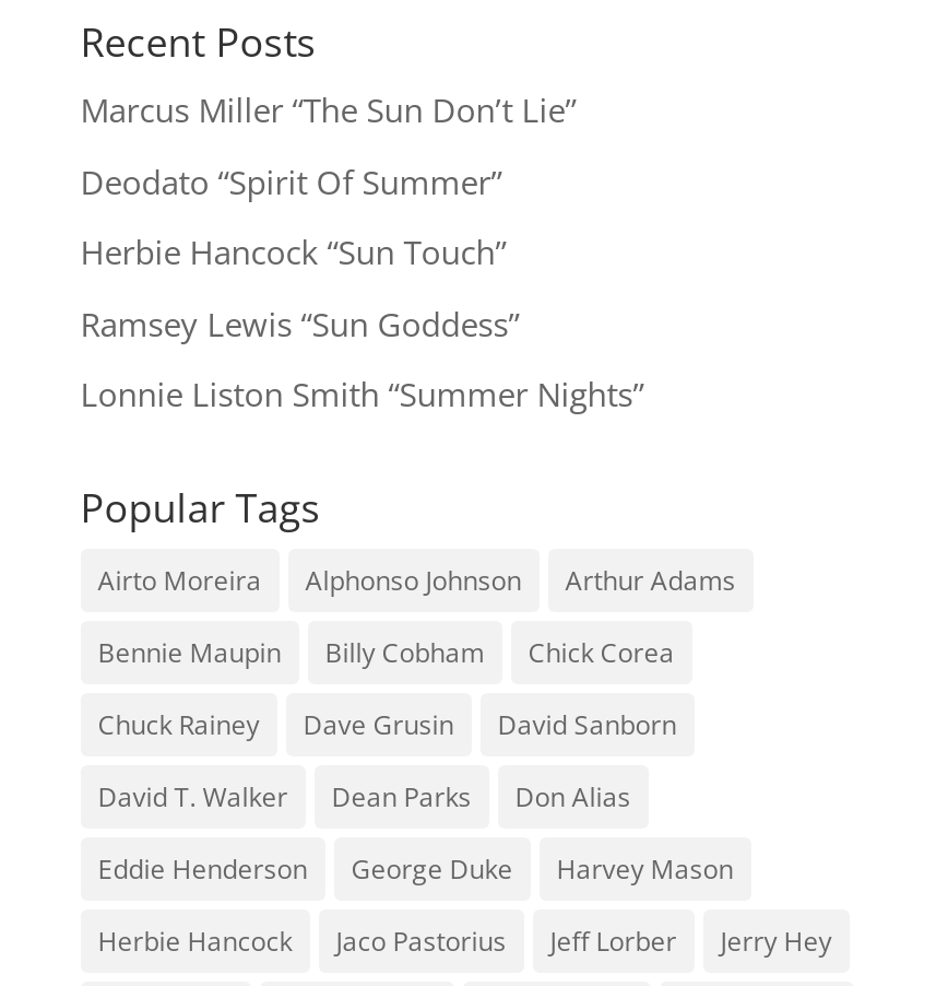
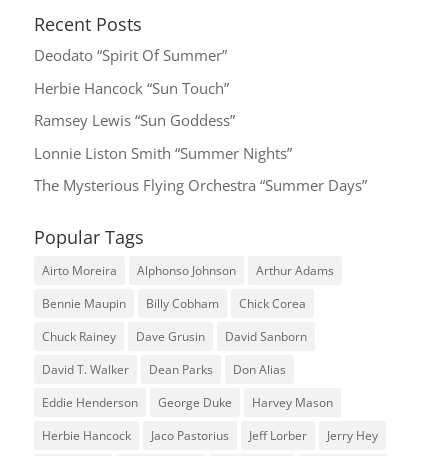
[80,88,576,132] Marcus Miller “The Sun Don’t Lie” -> none
moved [80,159,644,416] -> [34,45,292,163]: Deodato “Spirit Of Summer” | Herbie Hancock “Sun Touch” | Ramsey Lewis “Sun Goddess” | Lonnie Liston Smith “Summer Nights”
none -> [34,175,367,195] The Mysterious Flying Orchestra “Summer Days”

